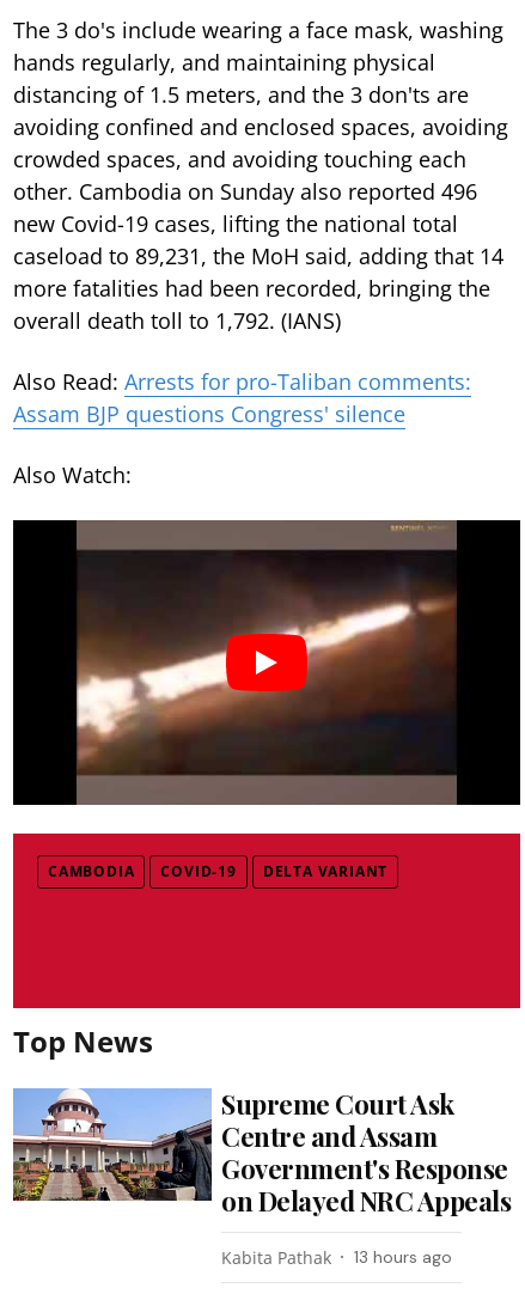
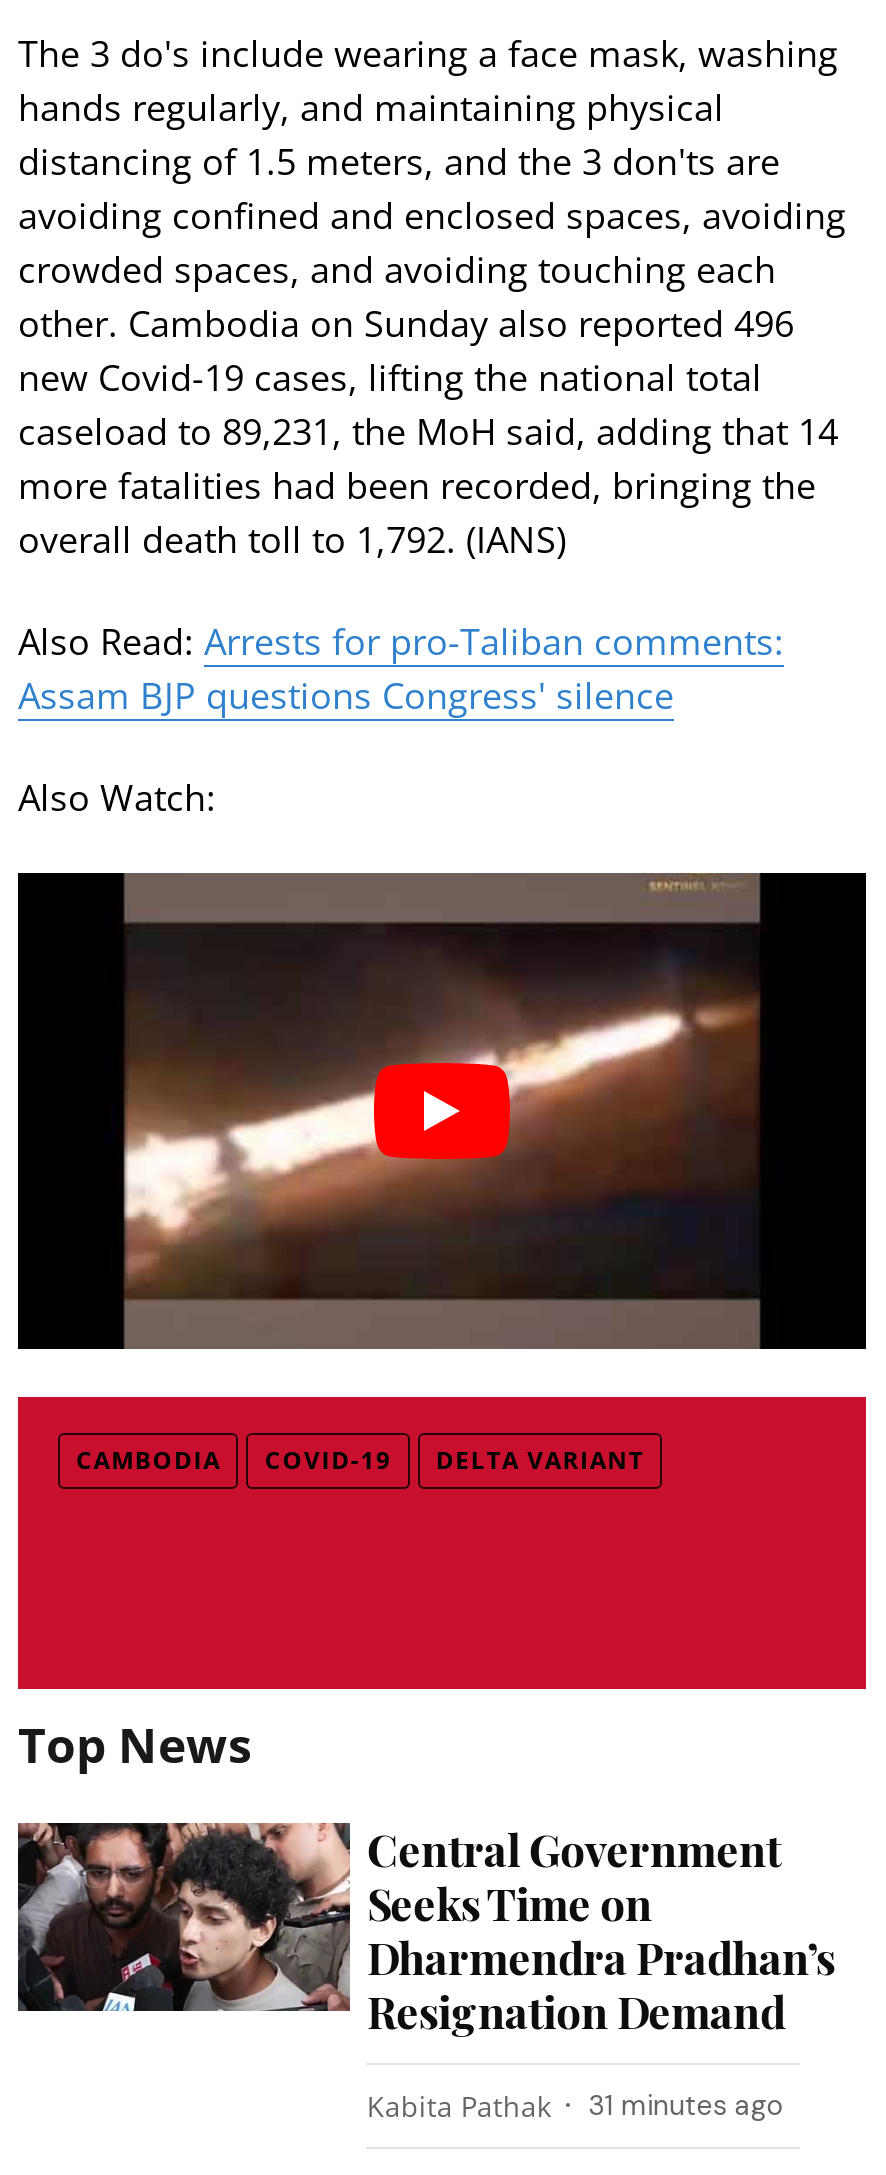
[12,1086,511,1219] [image] | Supreme Court Ask | Centre and Assam | Government's Response | on Delayed NRC Appeals -> [16,1819,835,2041] [image] | Central Government | Seeks Time on | Dharmendra Pradhan’s | Resignation Demand
[222,1246,453,1269] Kabita Pathak 13 hours ago -> [367,2087,785,2125] Kabita Pathak 31 minutes ago

